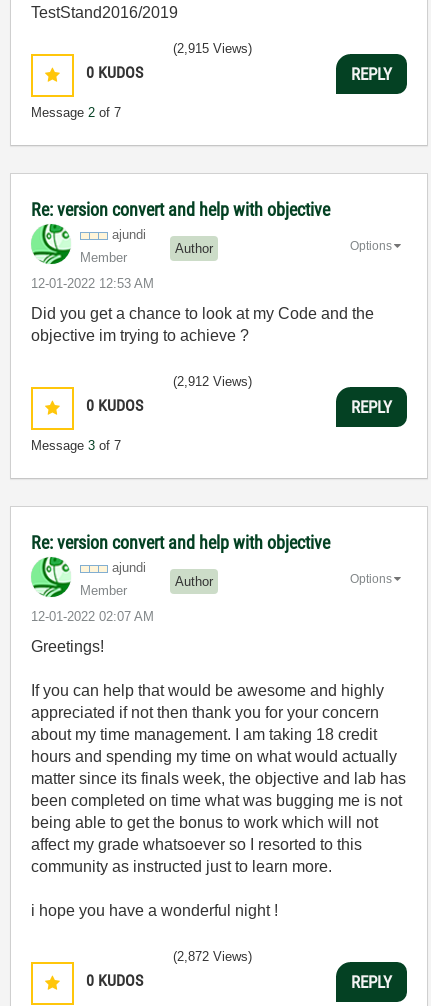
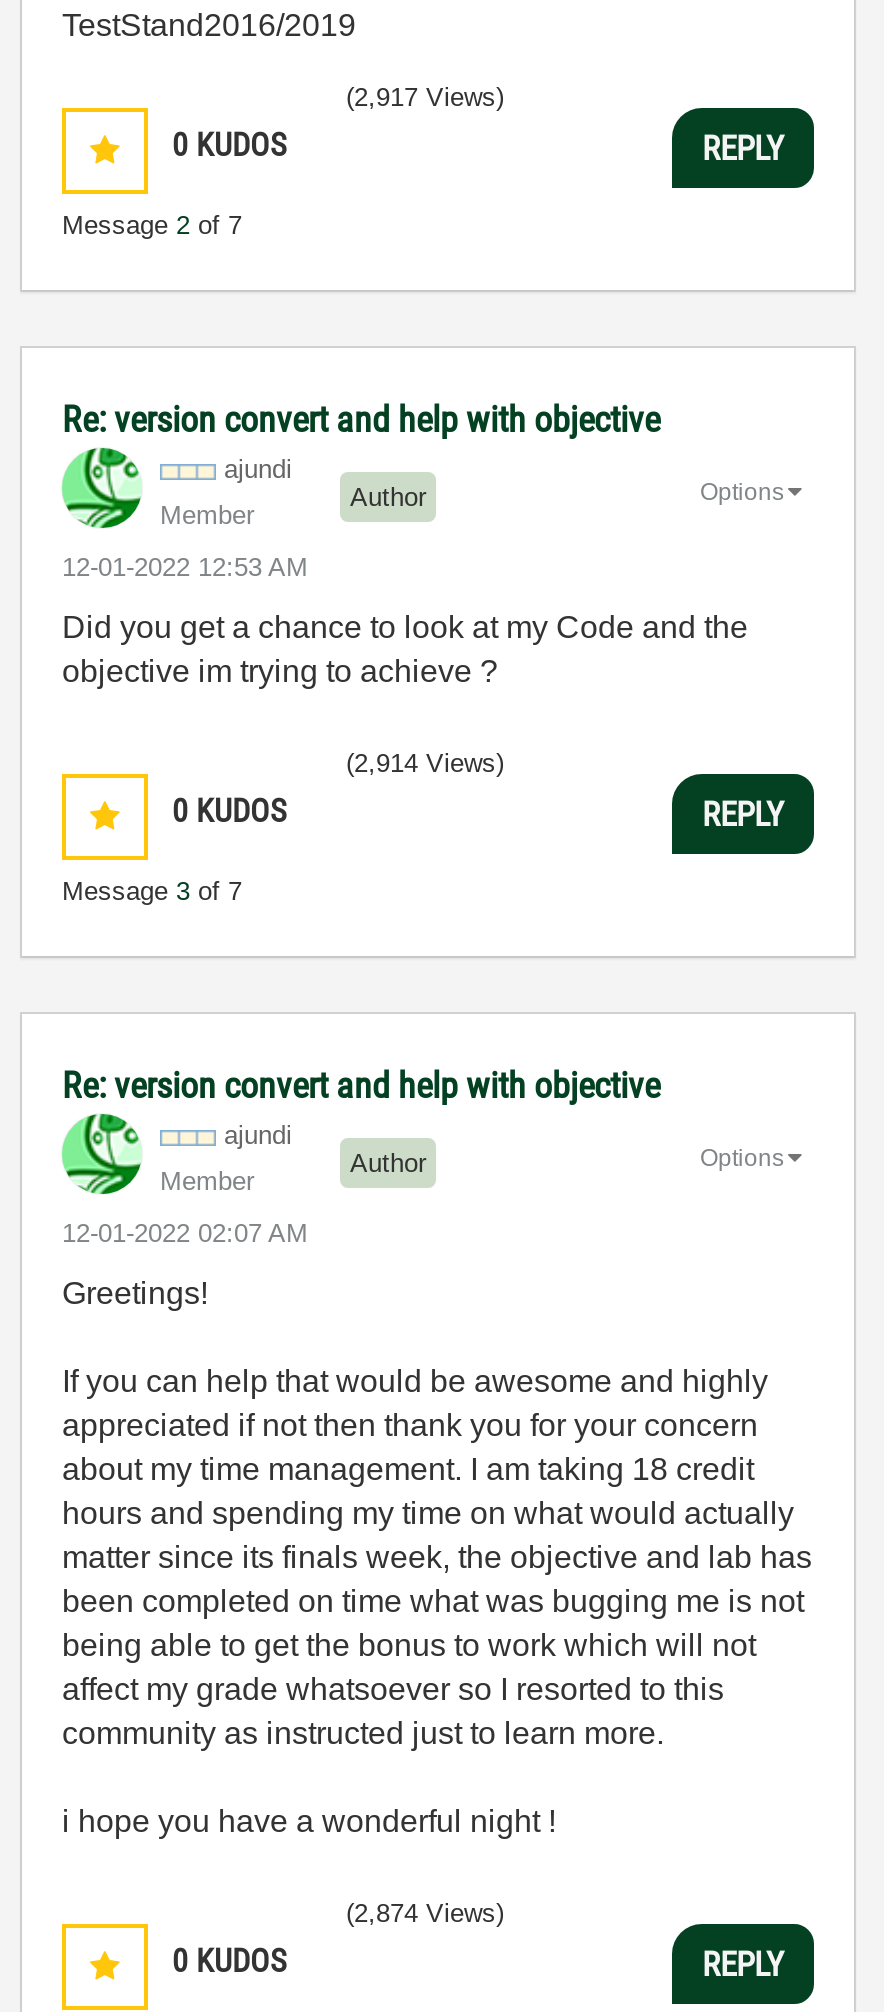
[173,41,252,56] (2,915 Views) -> [346,82,504,112] (2,917 Views)
[173,374,252,389] (2,912 Views) -> [346,748,504,778] (2,914 Views)
[173,949,252,964] (2,872 Views) -> [346,1898,504,1928] (2,874 Views)

